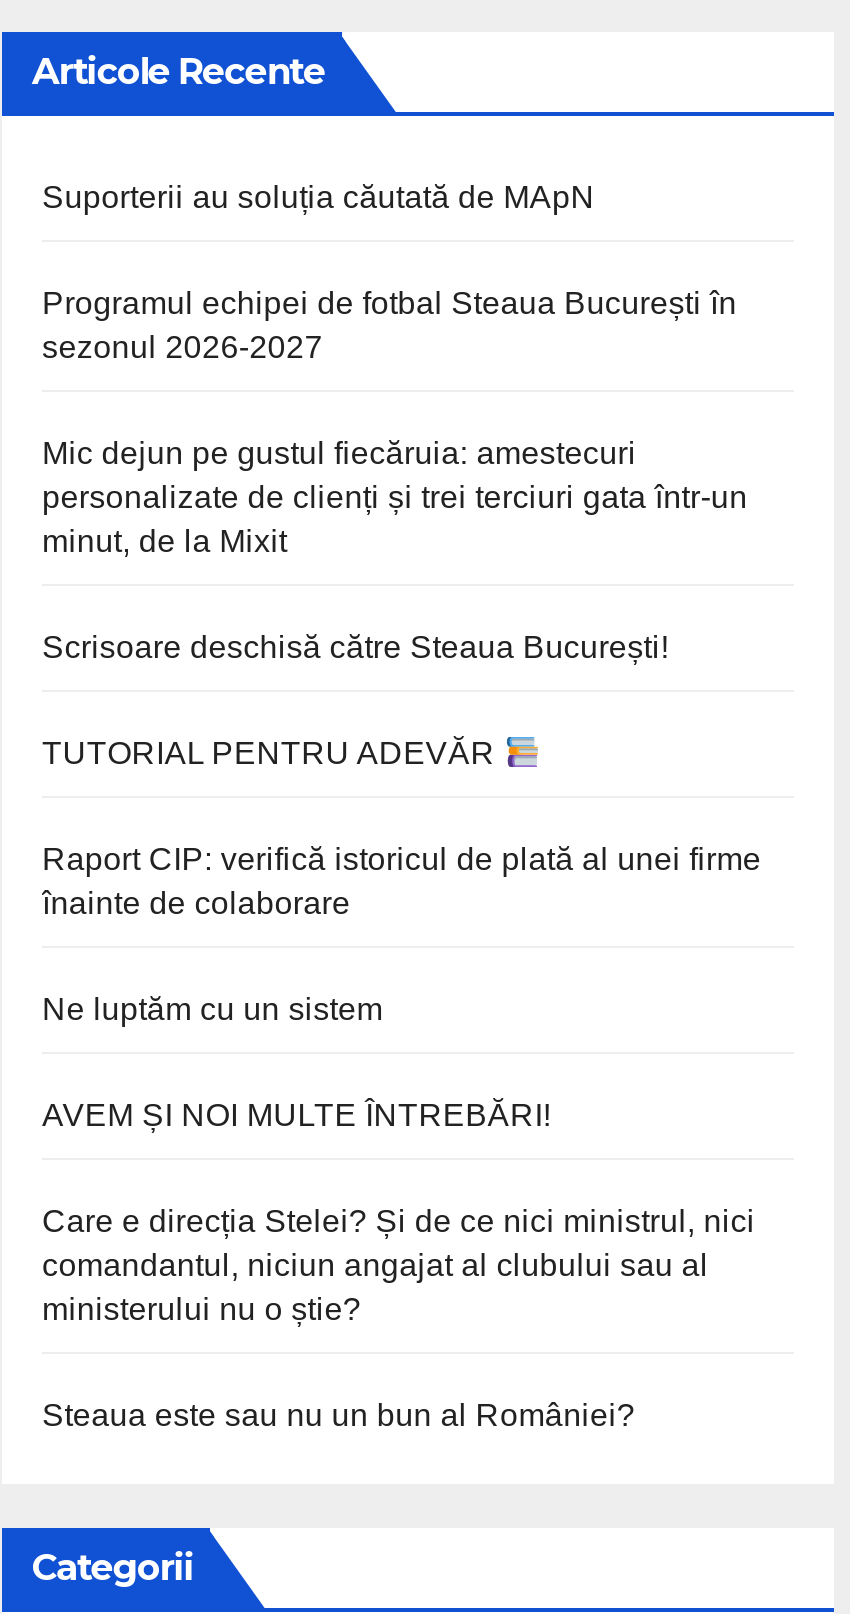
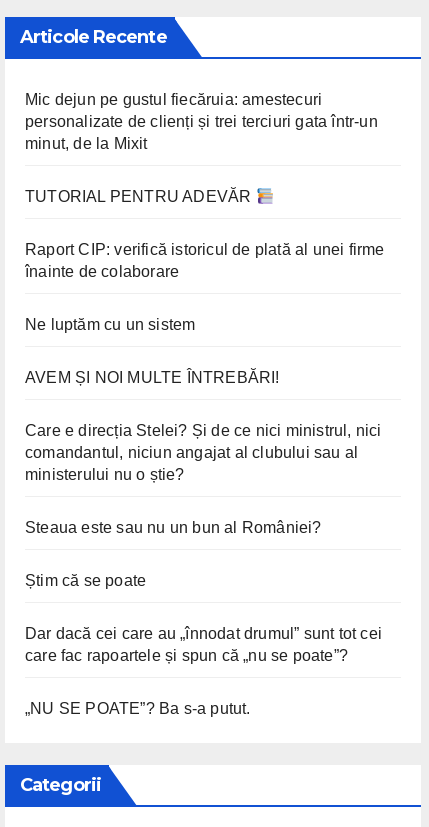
[42,181,737,365] Suporterii au soluția căutată de MApN | Programul echipei de fotbal Steaua București în | sezonul 2026-2027 -> none
moved [42,437,748,559] -> [25,91,378,152]: Mic dejun pe gustul fiecăruia: amestecuri | personalizate de clienți și trei terciuri gata într-un | minut, de la Mixit
[42,631,669,665] Scrisoare deschisă către Steaua București! -> none
moved [42,737,761,1433] -> [25,188,385,536]: TUTORIAL PENTRU ADEVĂR | Raport CIP: verifică istoricul de plată al unei firme | înainte de colaborare | ... | ministerului nu o știe? | Steaua este sau nu un bun al României?
none -> [25,572,382,717] Știm că se poate | Dar dacă cei care au „înnodat drumul” sunt tot cei | care fac rapoartele și spun că „nu se poate”? | „NU SE POATE”? Ba s-a putut.

